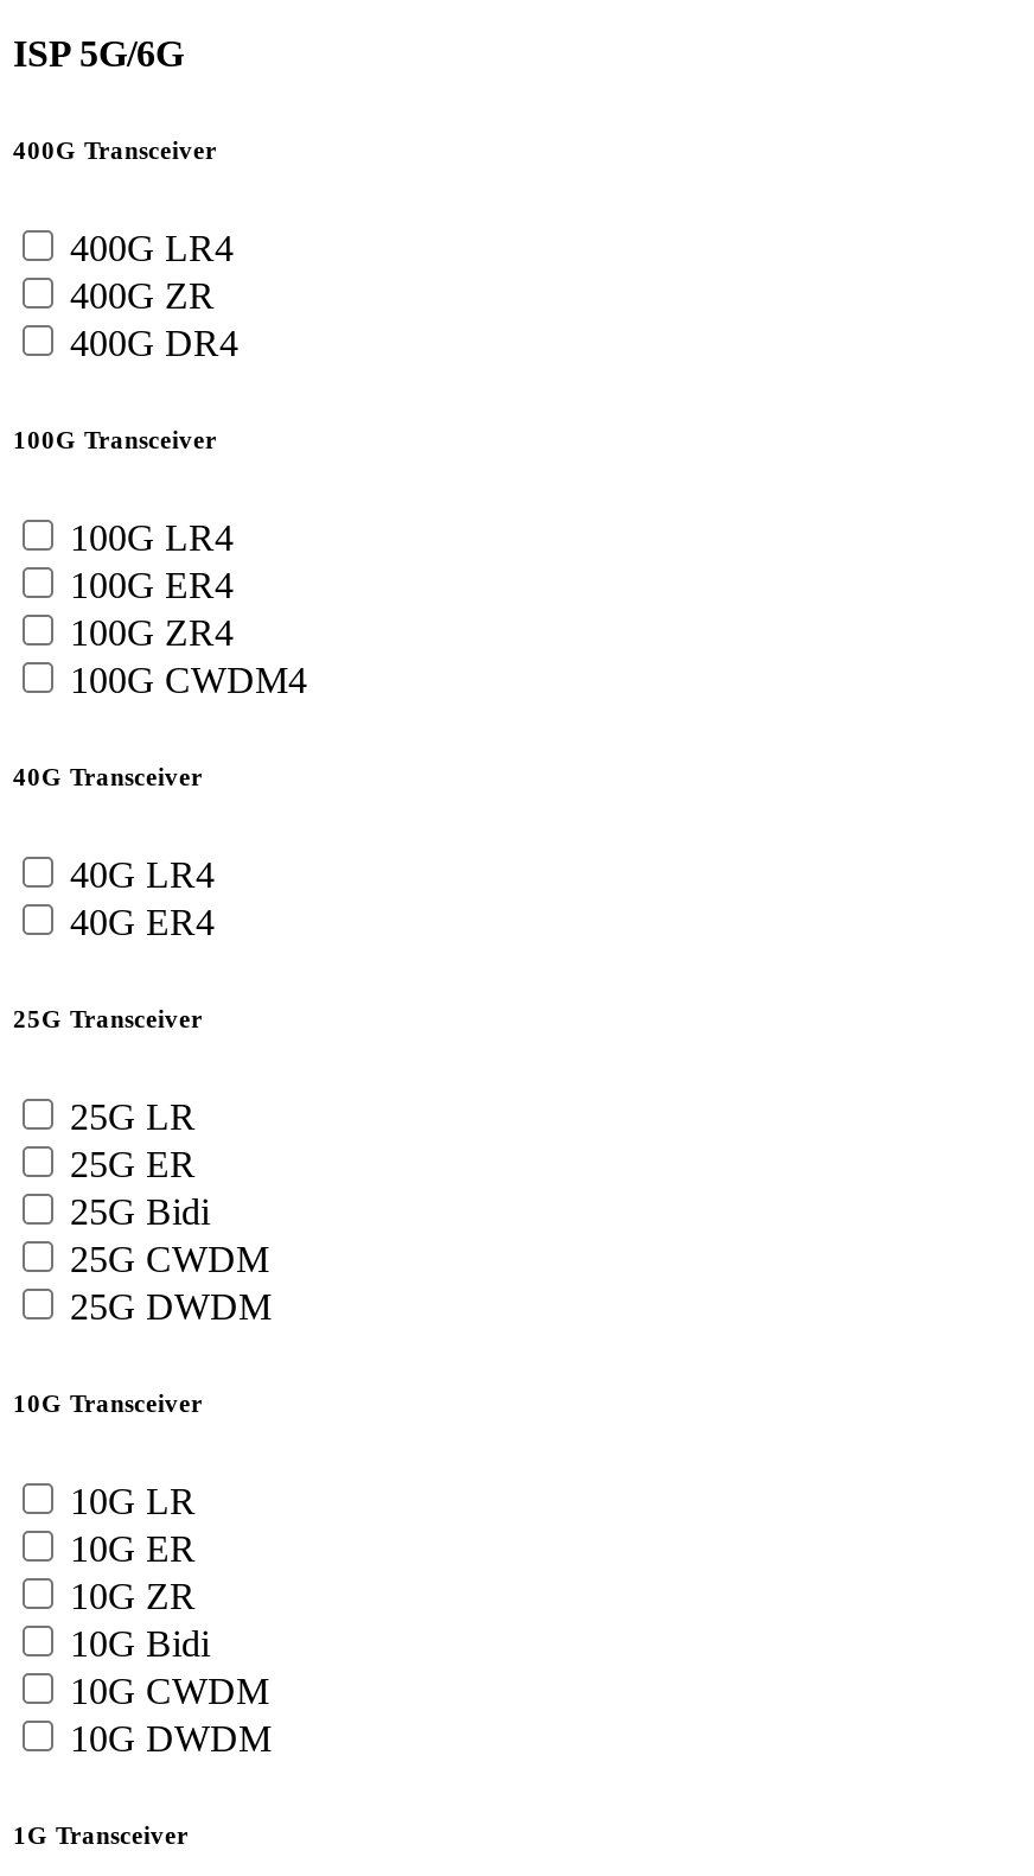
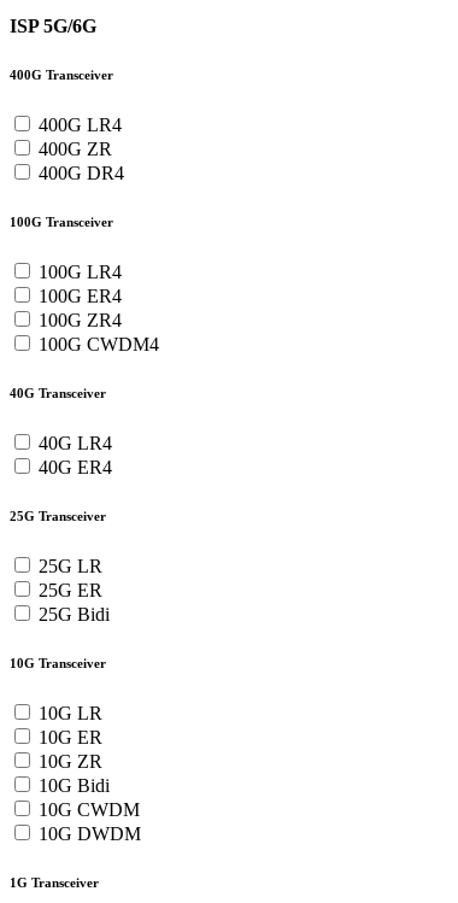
[70,1239,272,1327] 25G CWDM | 25G DWDM -> none

